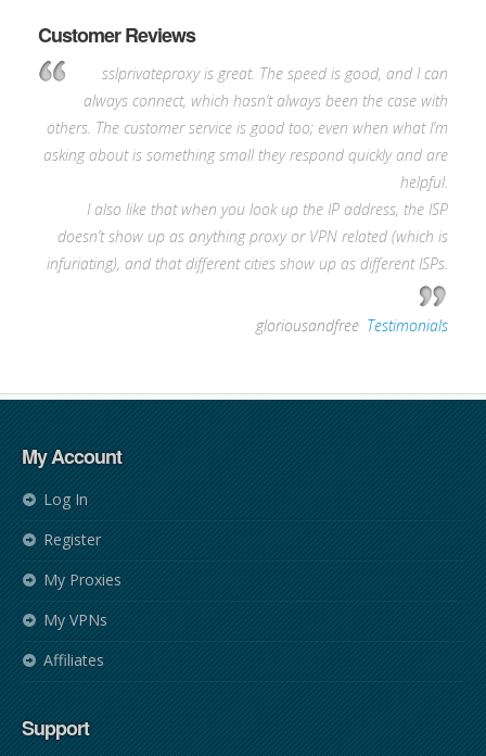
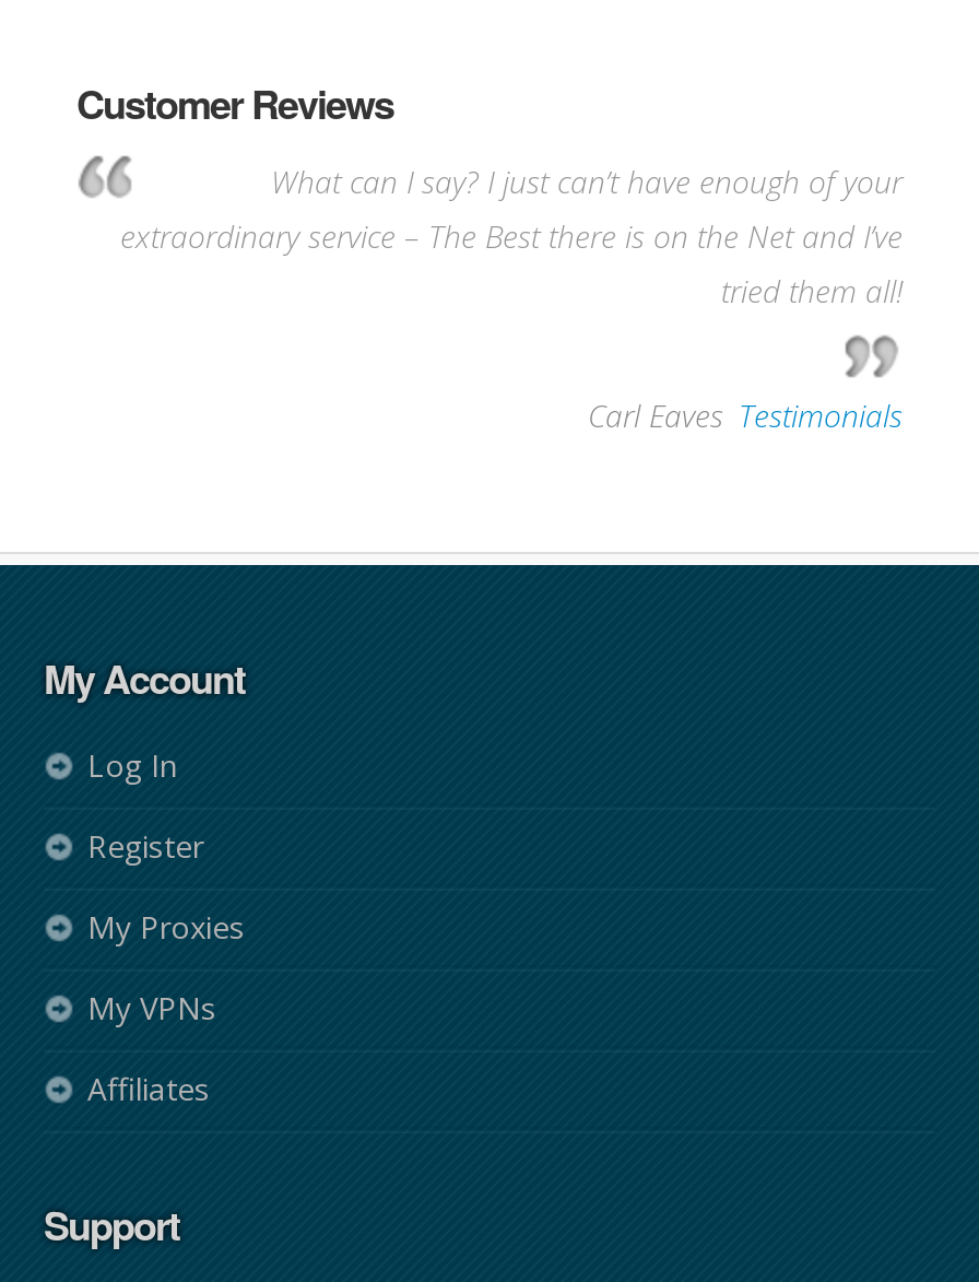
[43,63,448,274] sslprivateproxy is great. The speed is good, and I can | always connect, which hasn’t always been the case with | others. The customer service is good too; even when what I’m | asking about is something small they respond quickly and are | helpful. | I also like that when you look up the IP address, the ISP | doesn’t show up as anything proxy or VPN related (which is | infuriating), and that different cities show up as different ISPs. -> [120,161,903,311] What can I say? I just can’t have enough of your | extraordinary service – The Best there is on the Net and I’ve | tried them all!
[236,315,448,336] — gloriousandfree, Testimonials -> [549,395,903,436] — Carl Eaves, Testimonials

